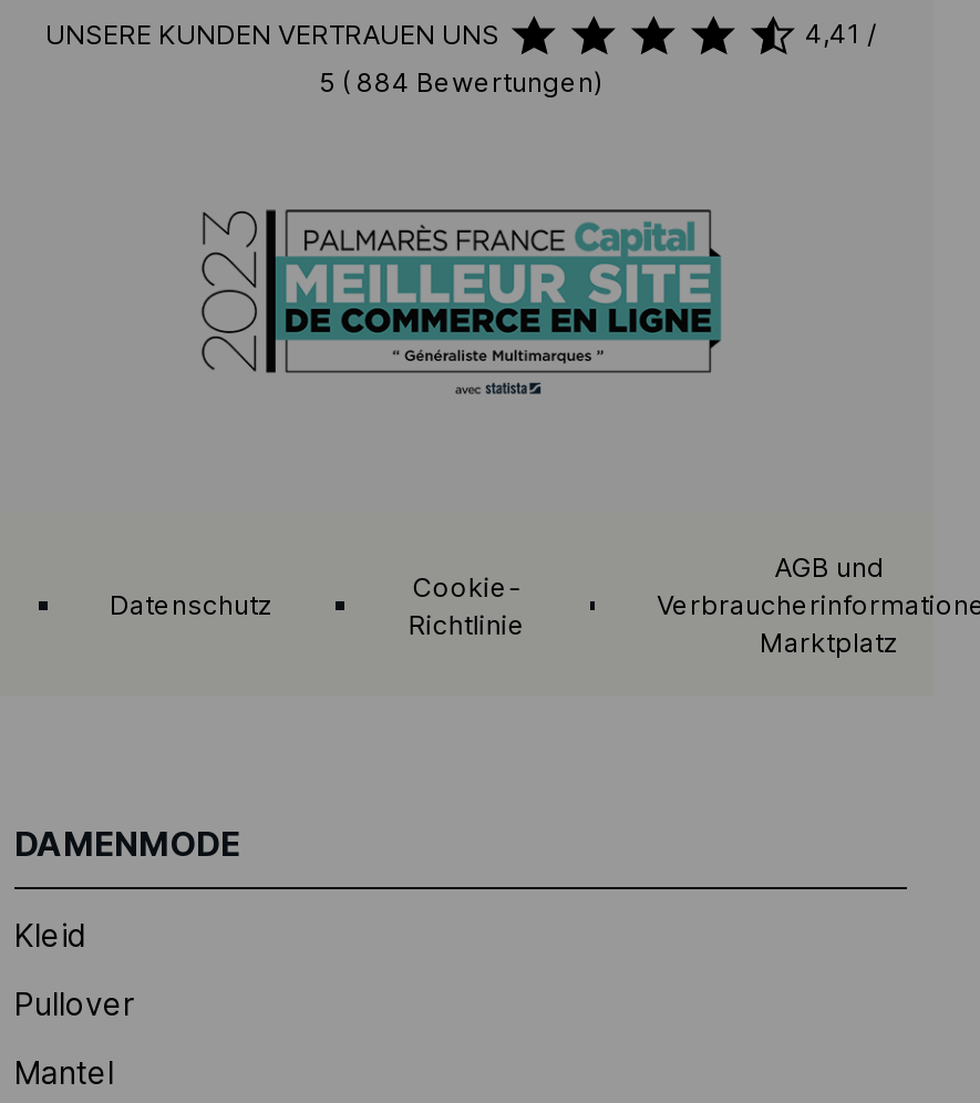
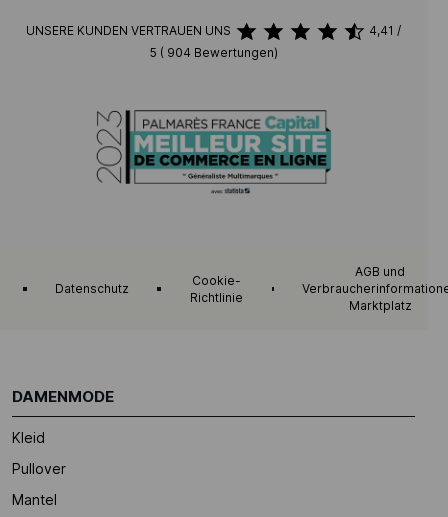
[319,65,602,98] 5 (884 Bewertungen) -> [149,45,277,60] 5 (904 Bewertungen)

